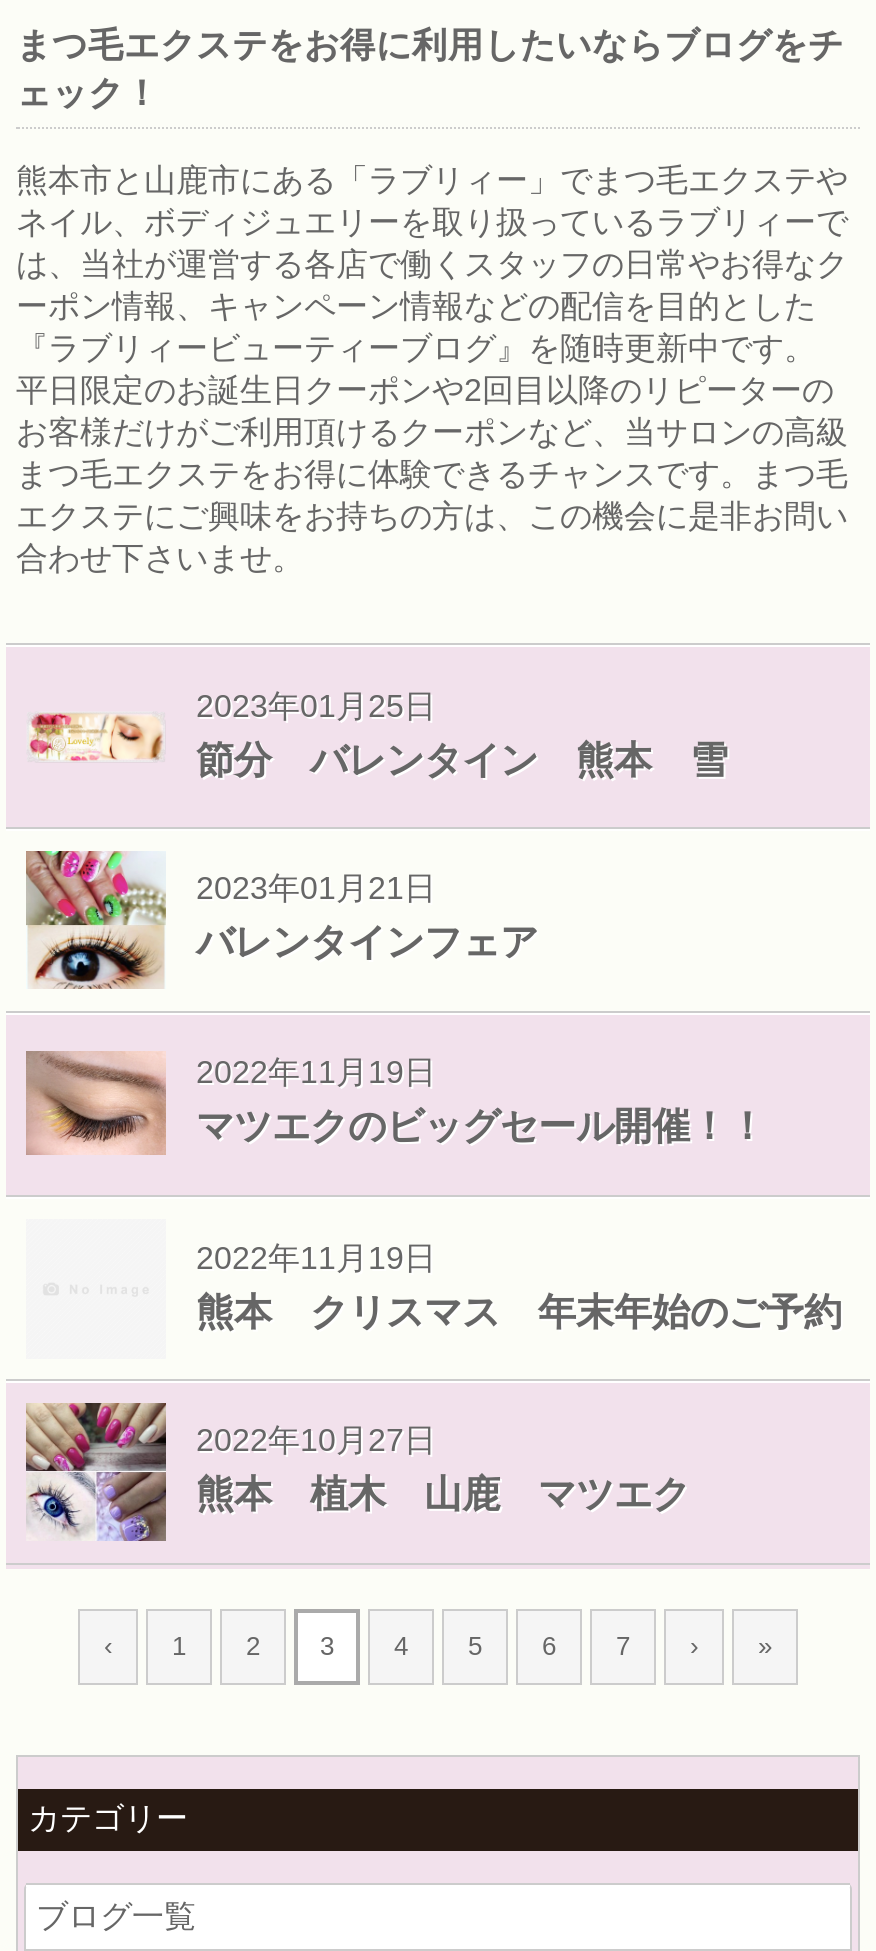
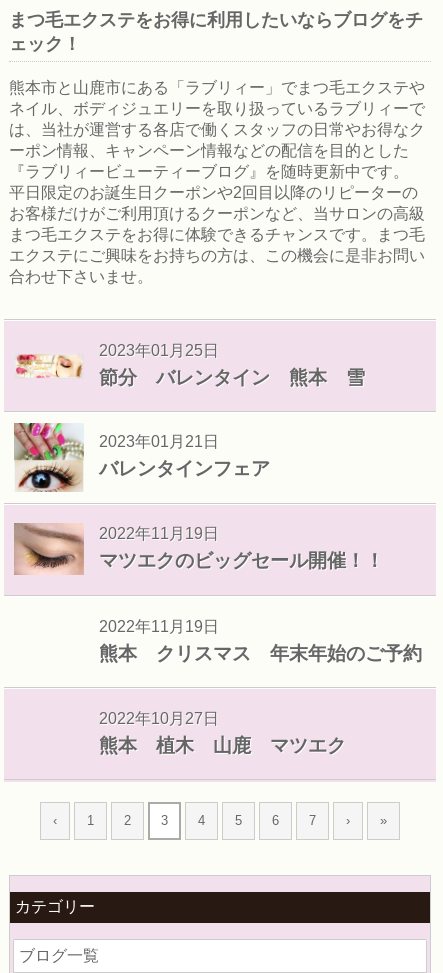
[24,1401,168,1543] [image] -> none

